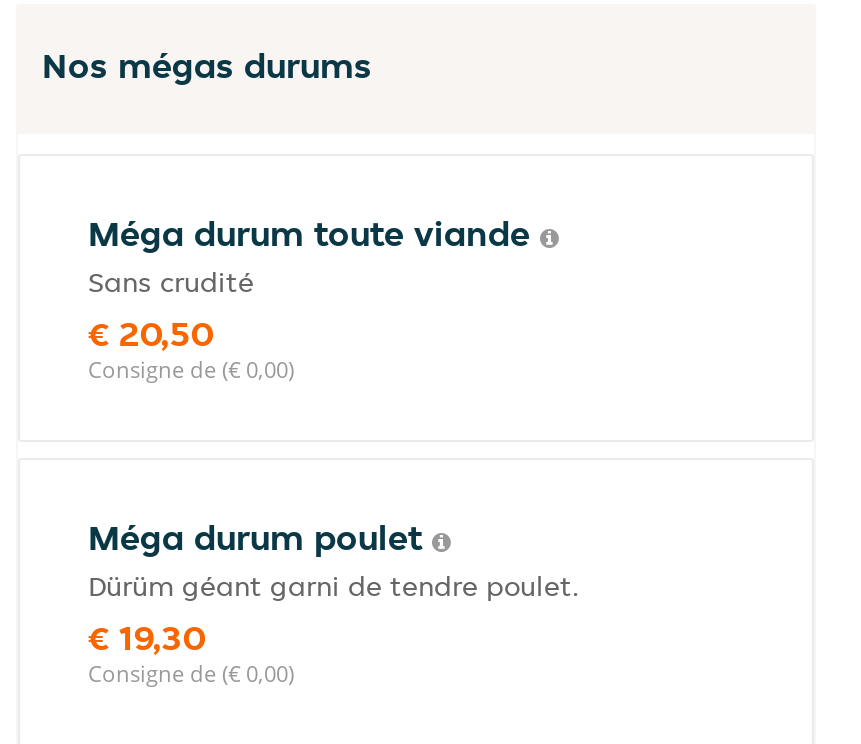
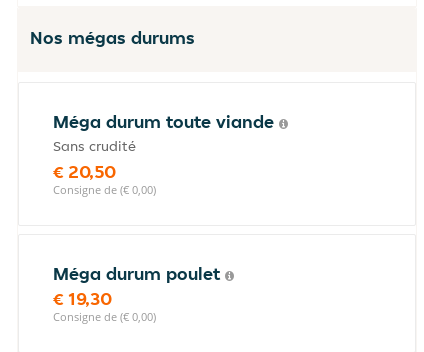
[88,568,580,604] Dürüm géant garni de tendre poulet. -> none

